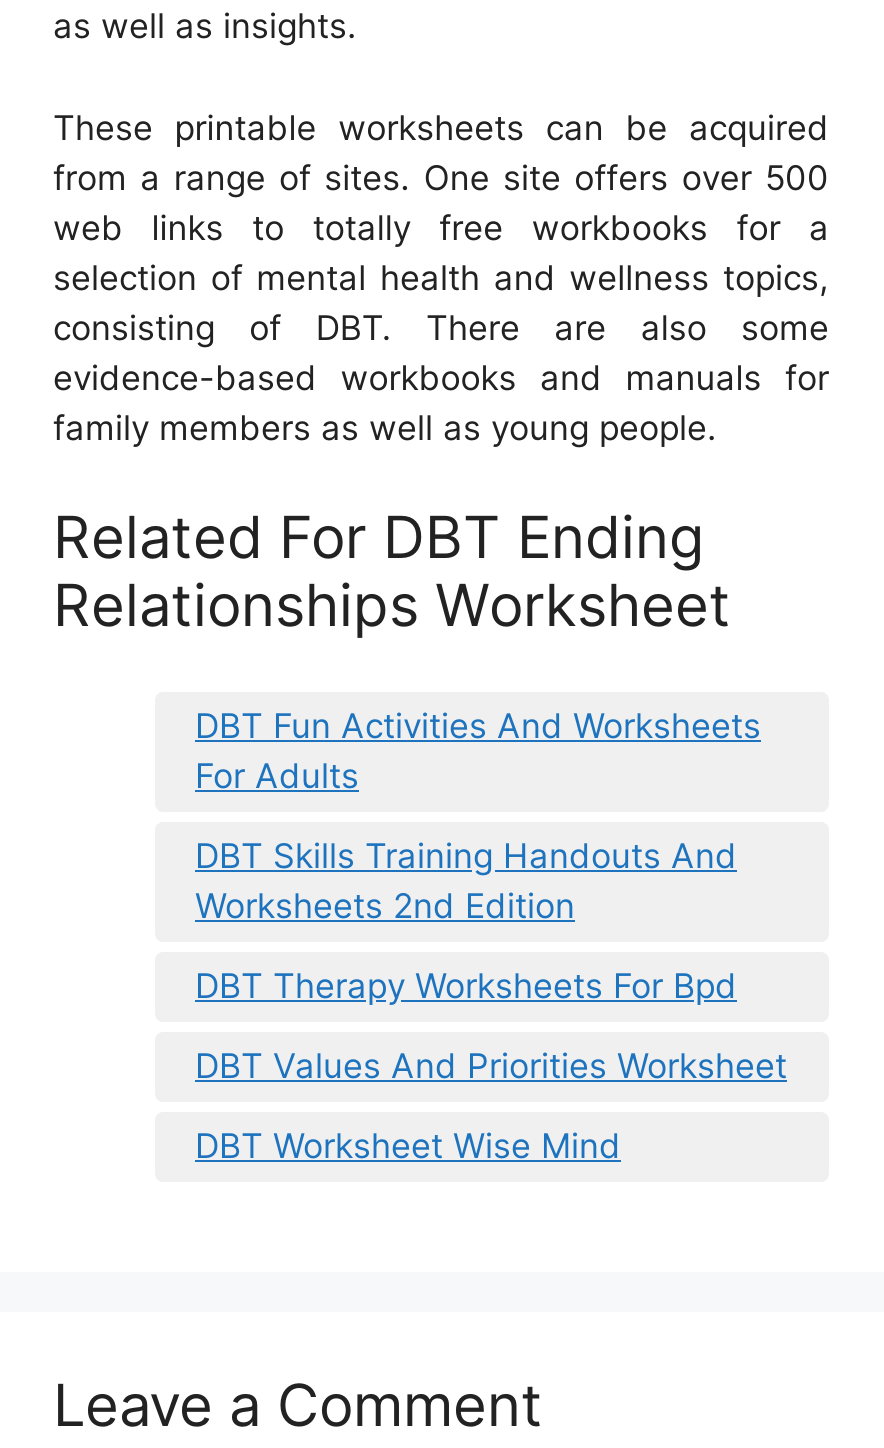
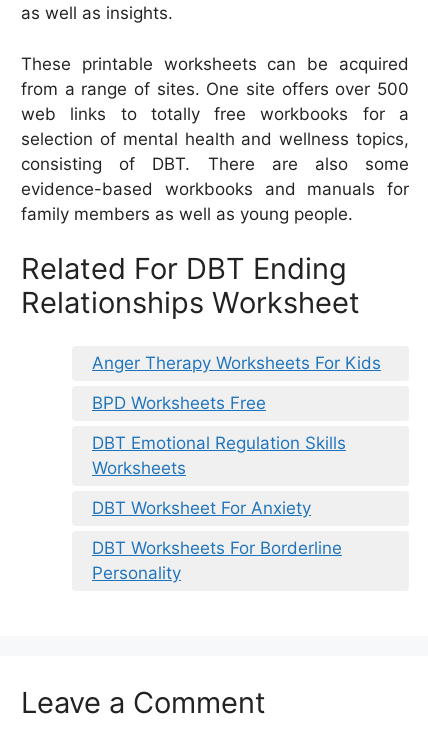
[195,706,761,796] DBT Fun Activities And Worksheets | For Adults -> [92,353,381,373] Anger Therapy Worksheets For Kids
[195,836,737,926] DBT Skills Training Handouts And | Worksheets 2nd Edition -> [92,393,266,413] BPD Worksheets Free
[195,966,737,1006] DBT Therapy Worksheets For Bpd -> [92,433,346,478] DBT Emotional Regulation Skills | Worksheets
[195,1046,787,1086] DBT Values And Priorities Worksheet -> [92,498,311,518] DBT Worksheet For Anxiety
[195,1126,621,1166] DBT Worksheet Wise Mind -> [92,538,342,583] DBT Worksheets For Borderline | Personality

